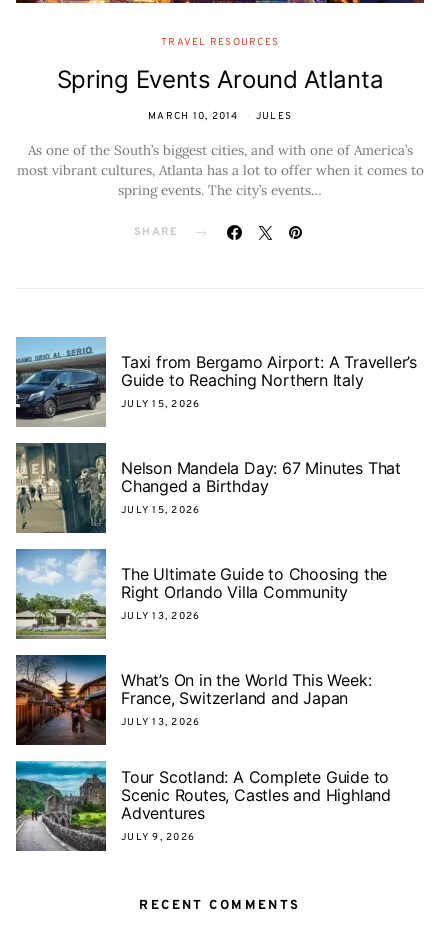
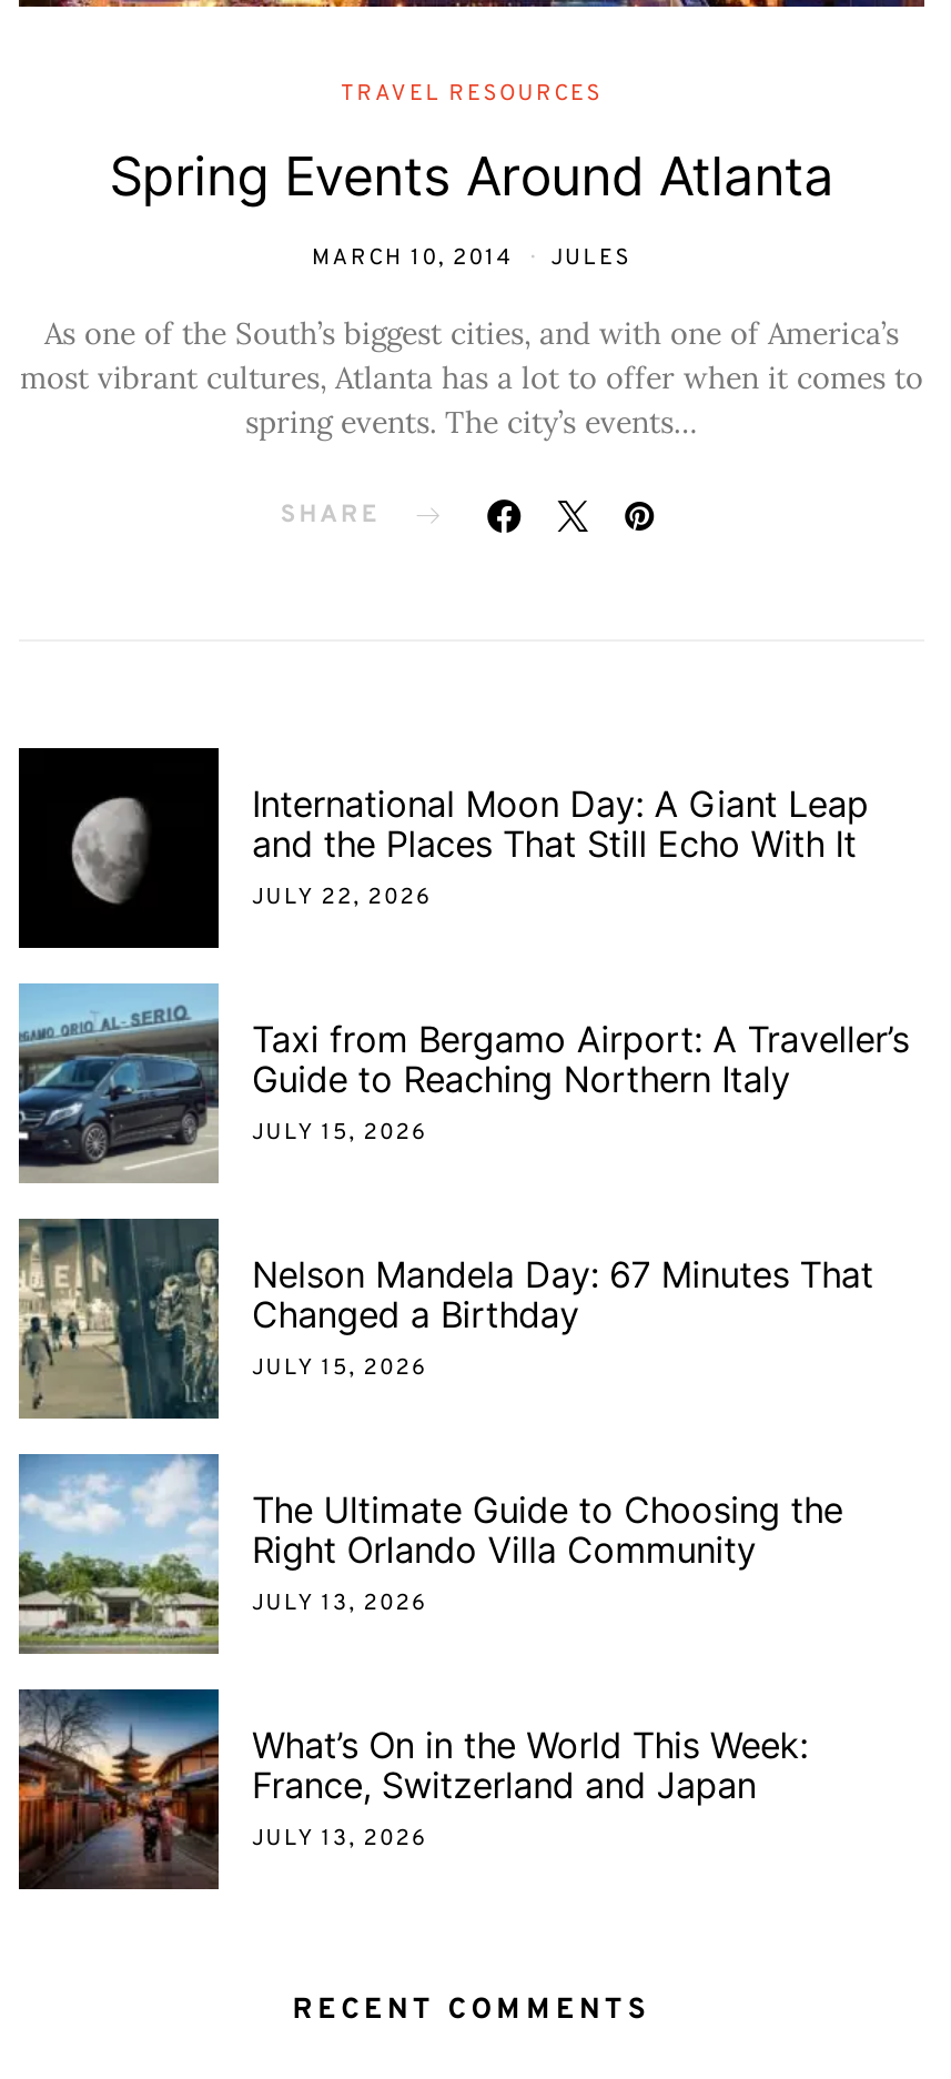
none -> [17,746,868,948] [image] | International Moon Day: A Giant Leap | and the Places That Still Echo With It | JULY 22, 2026
moved [14,341,417,729] -> [14,992,909,1853]: [image] | Taxi from Bergamo Airport: A Traveller’s | Guide to Reaching Northern Italy | ... | France, Switzerland and Japan | JULY 13, 2026
[15,760,391,852] [image] | Tour Scotland: A Complete Guide to | Scenic Routes, Castles and Highland | Adventures | JULY 9, 2026 -> none

